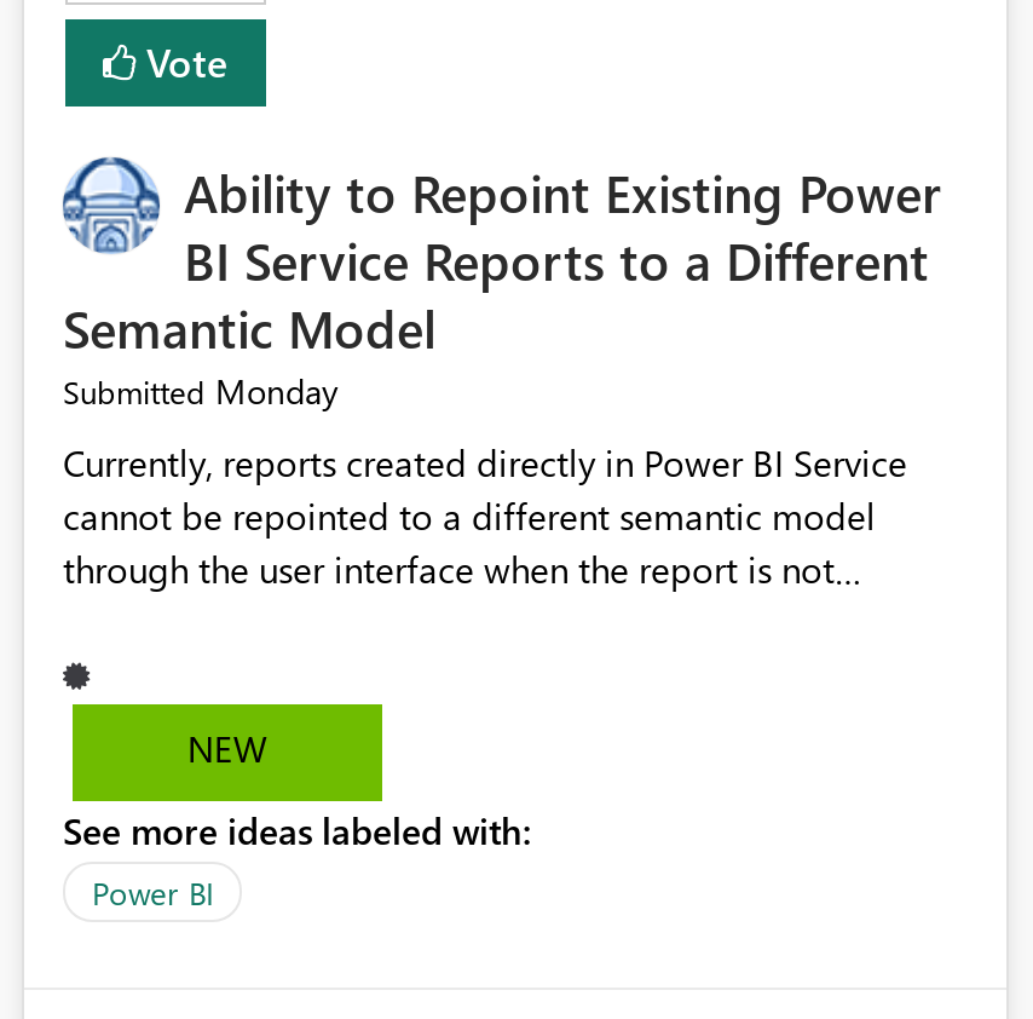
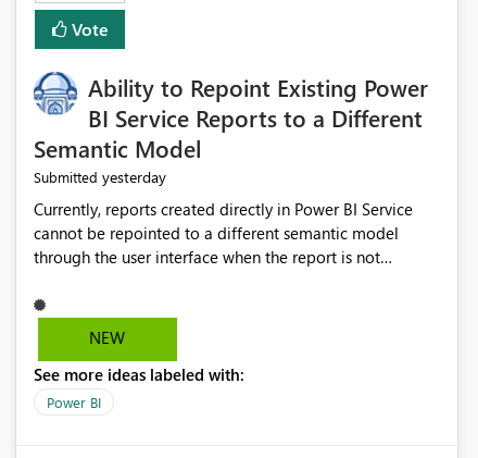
[63,369,339,415] Submitted Monday -> [34,167,166,188] Submitted yesterday

